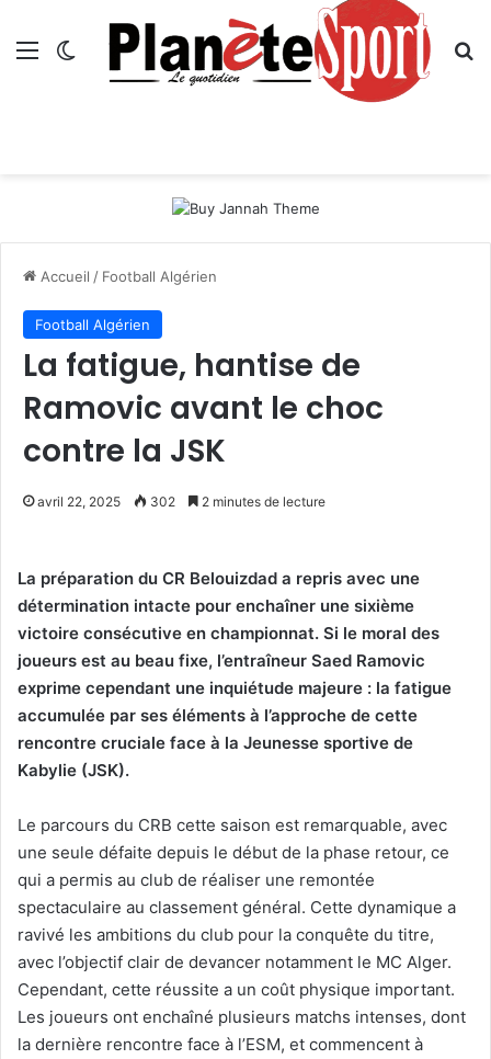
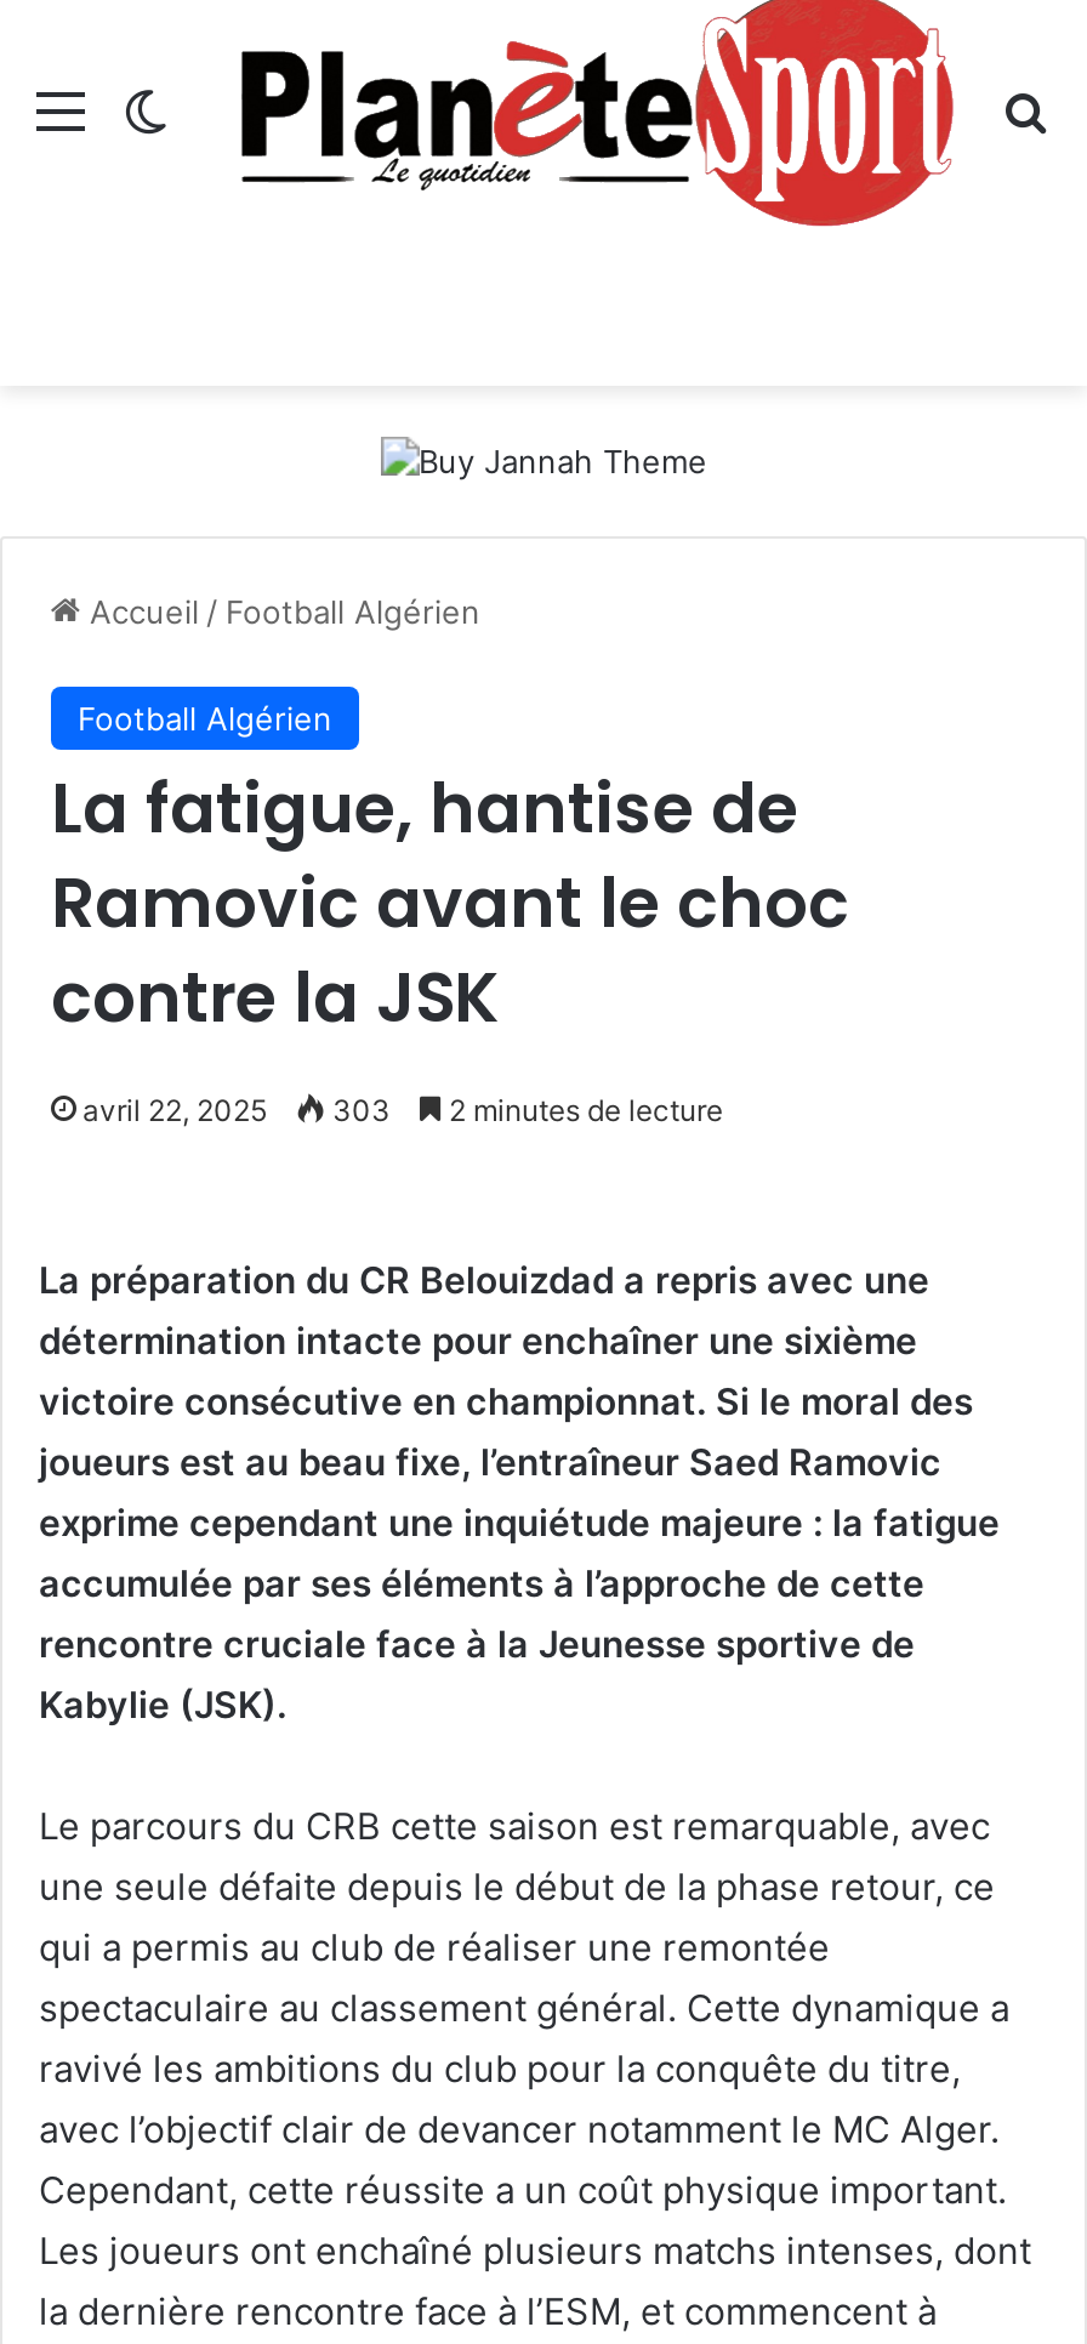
[37,493,326,510] avril 22, 2025 302 2 minutes de lecture -> [82,1092,723,1128] avril 22, 2025 303 2 minutes de lecture

